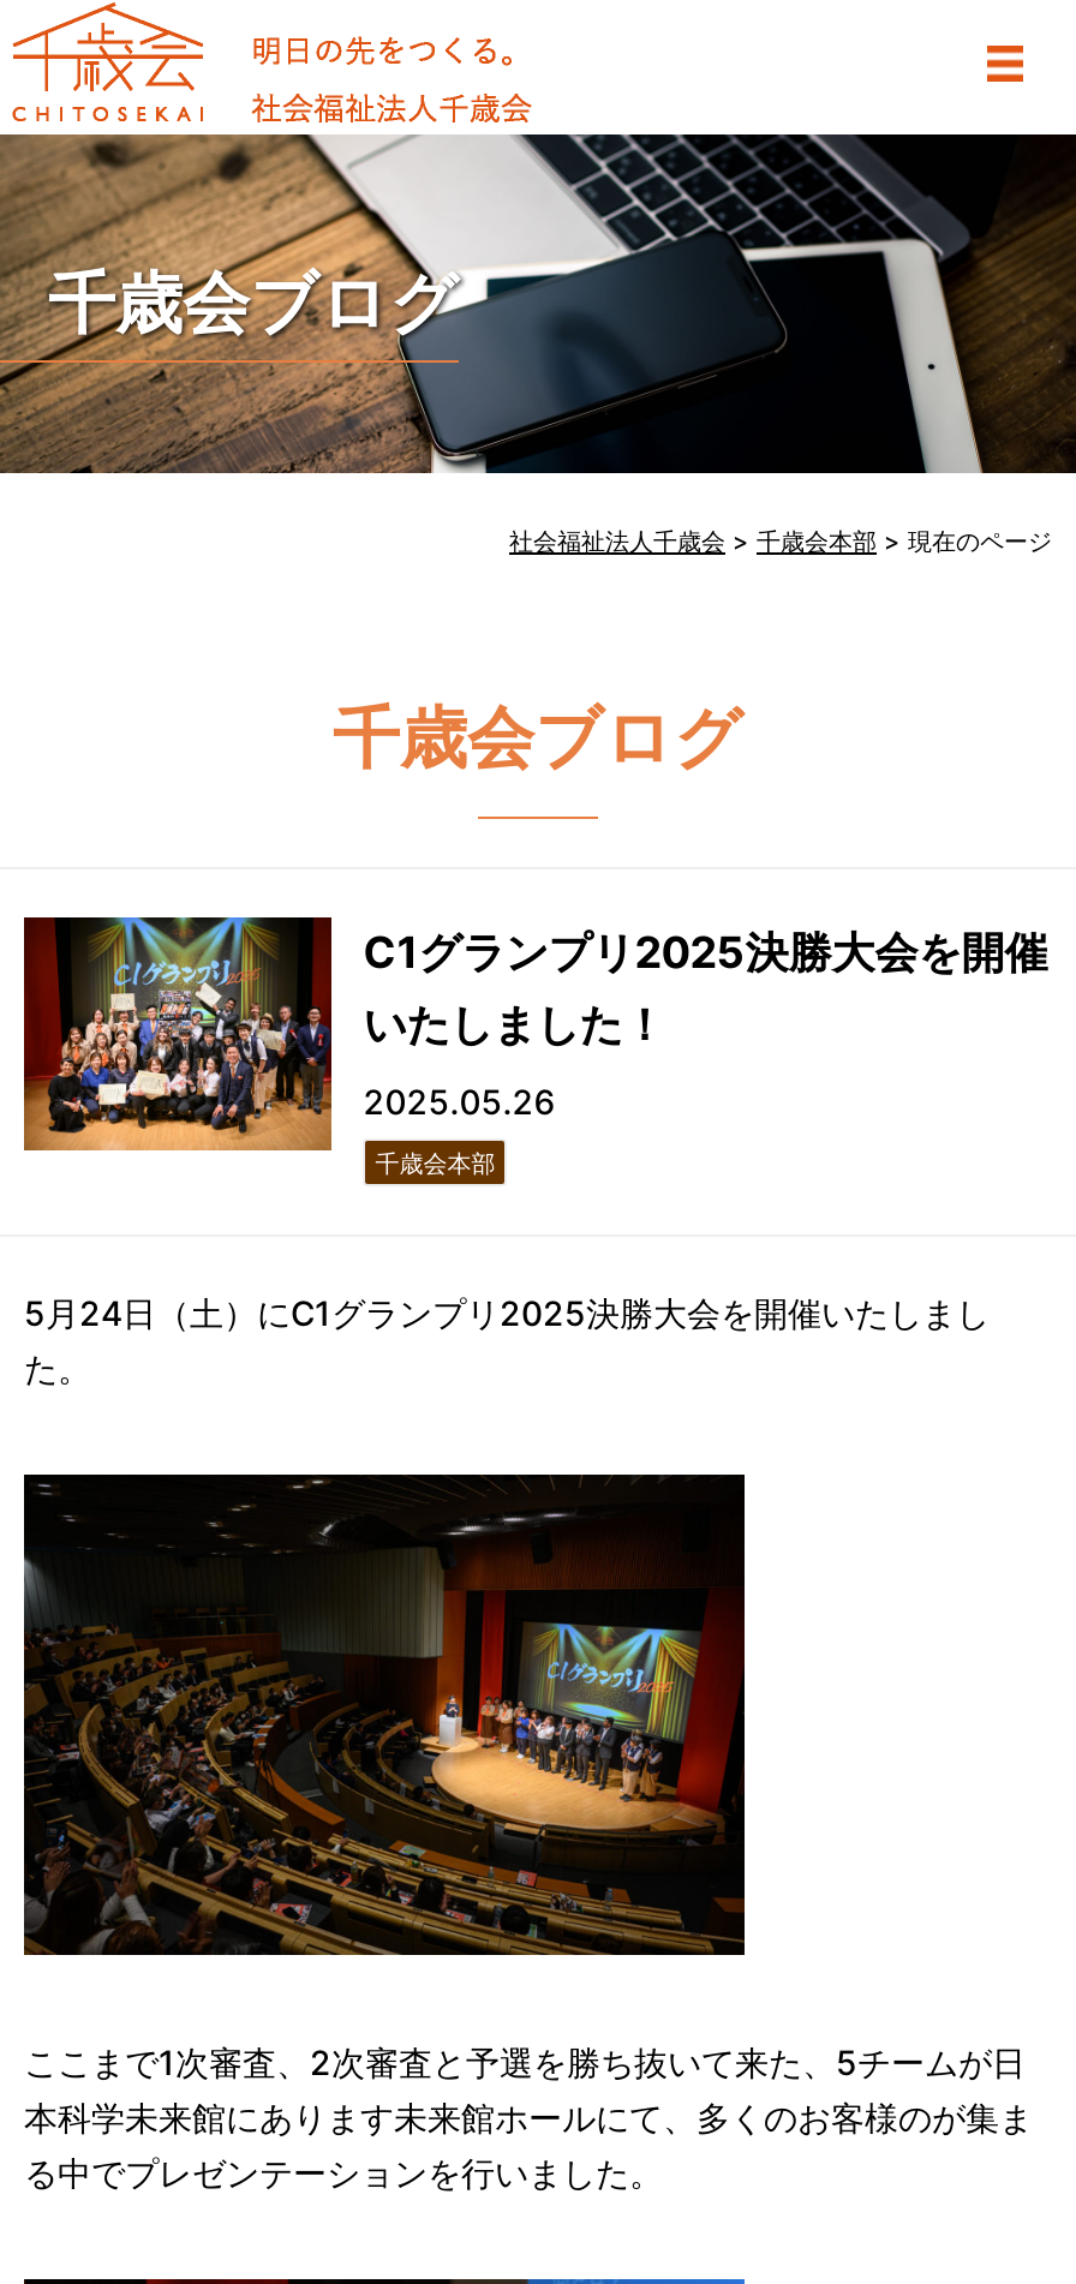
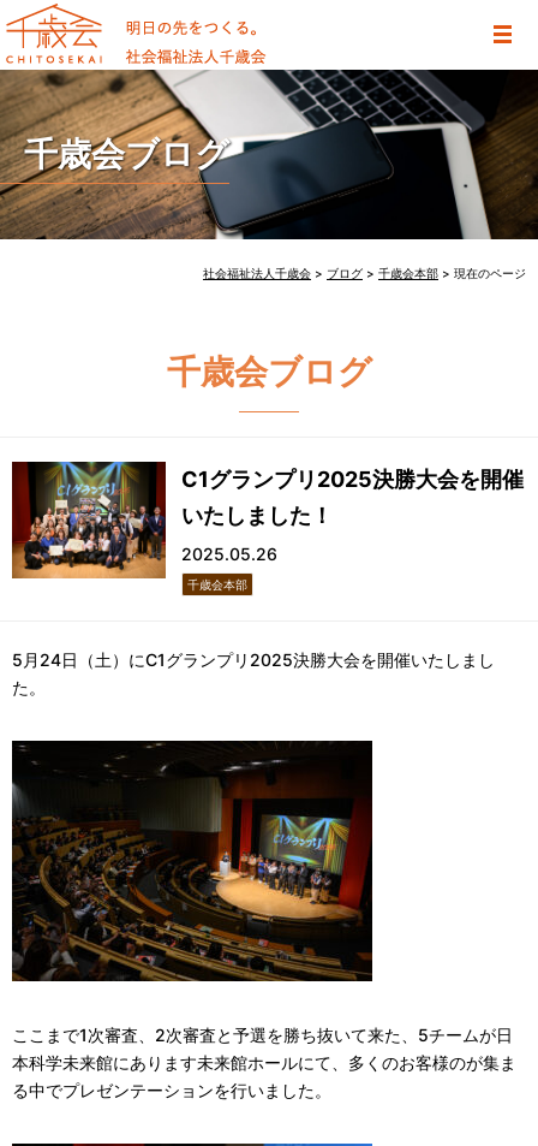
[509,527,1052,556] 社会福祉法人千歳会>千歳会本部>現在のページ -> [203,266,526,281] 社会福祉法人千歳会>ブログ>千歳会本部>現在のページ

